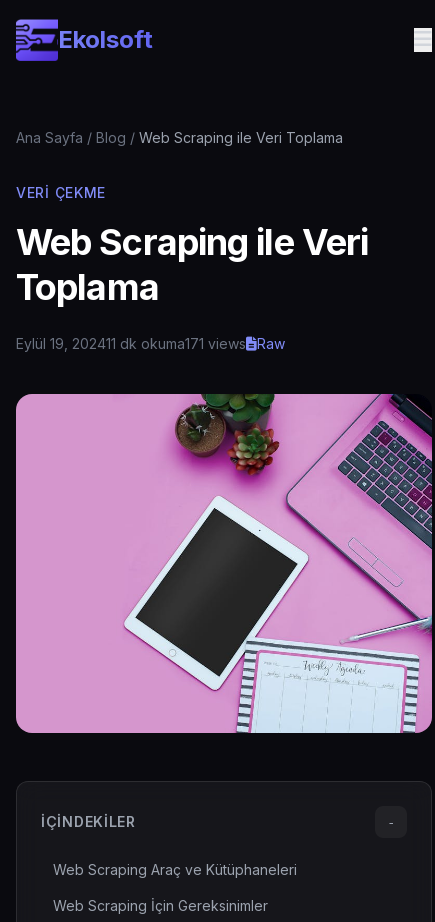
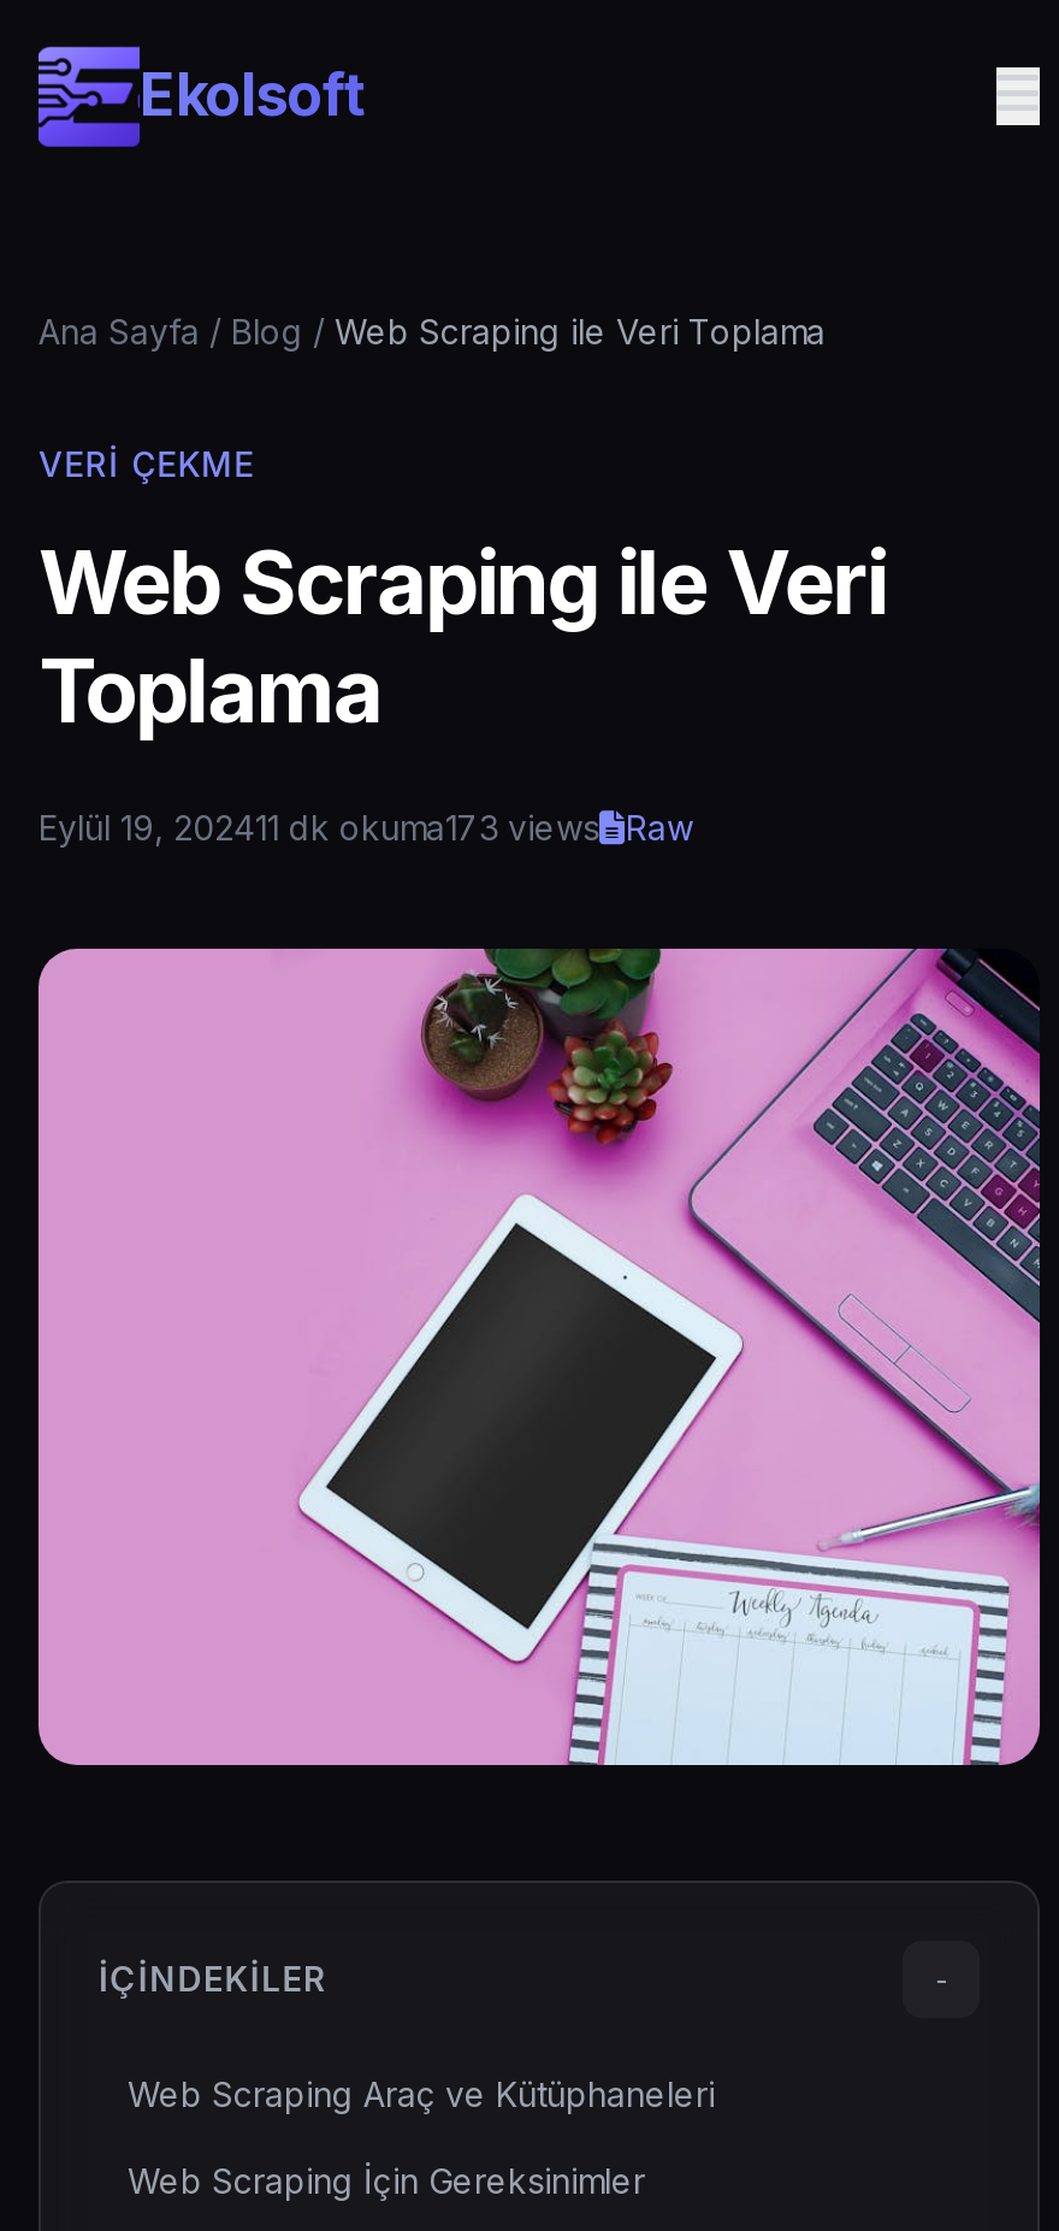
[16,335,246,352] Eylül 19, 202411 dk okuma171 views -> [39,807,599,848] Eylül 19, 202411 dk okuma173 views

